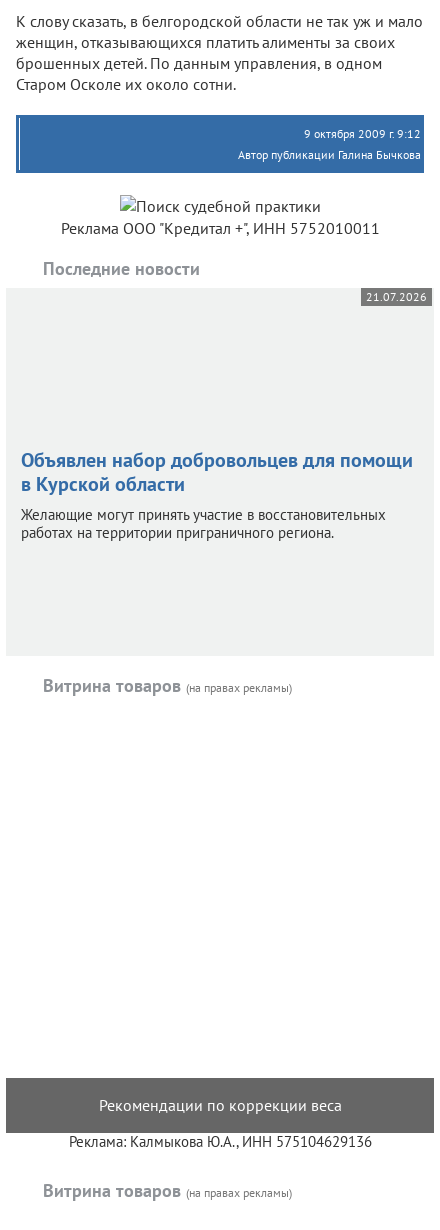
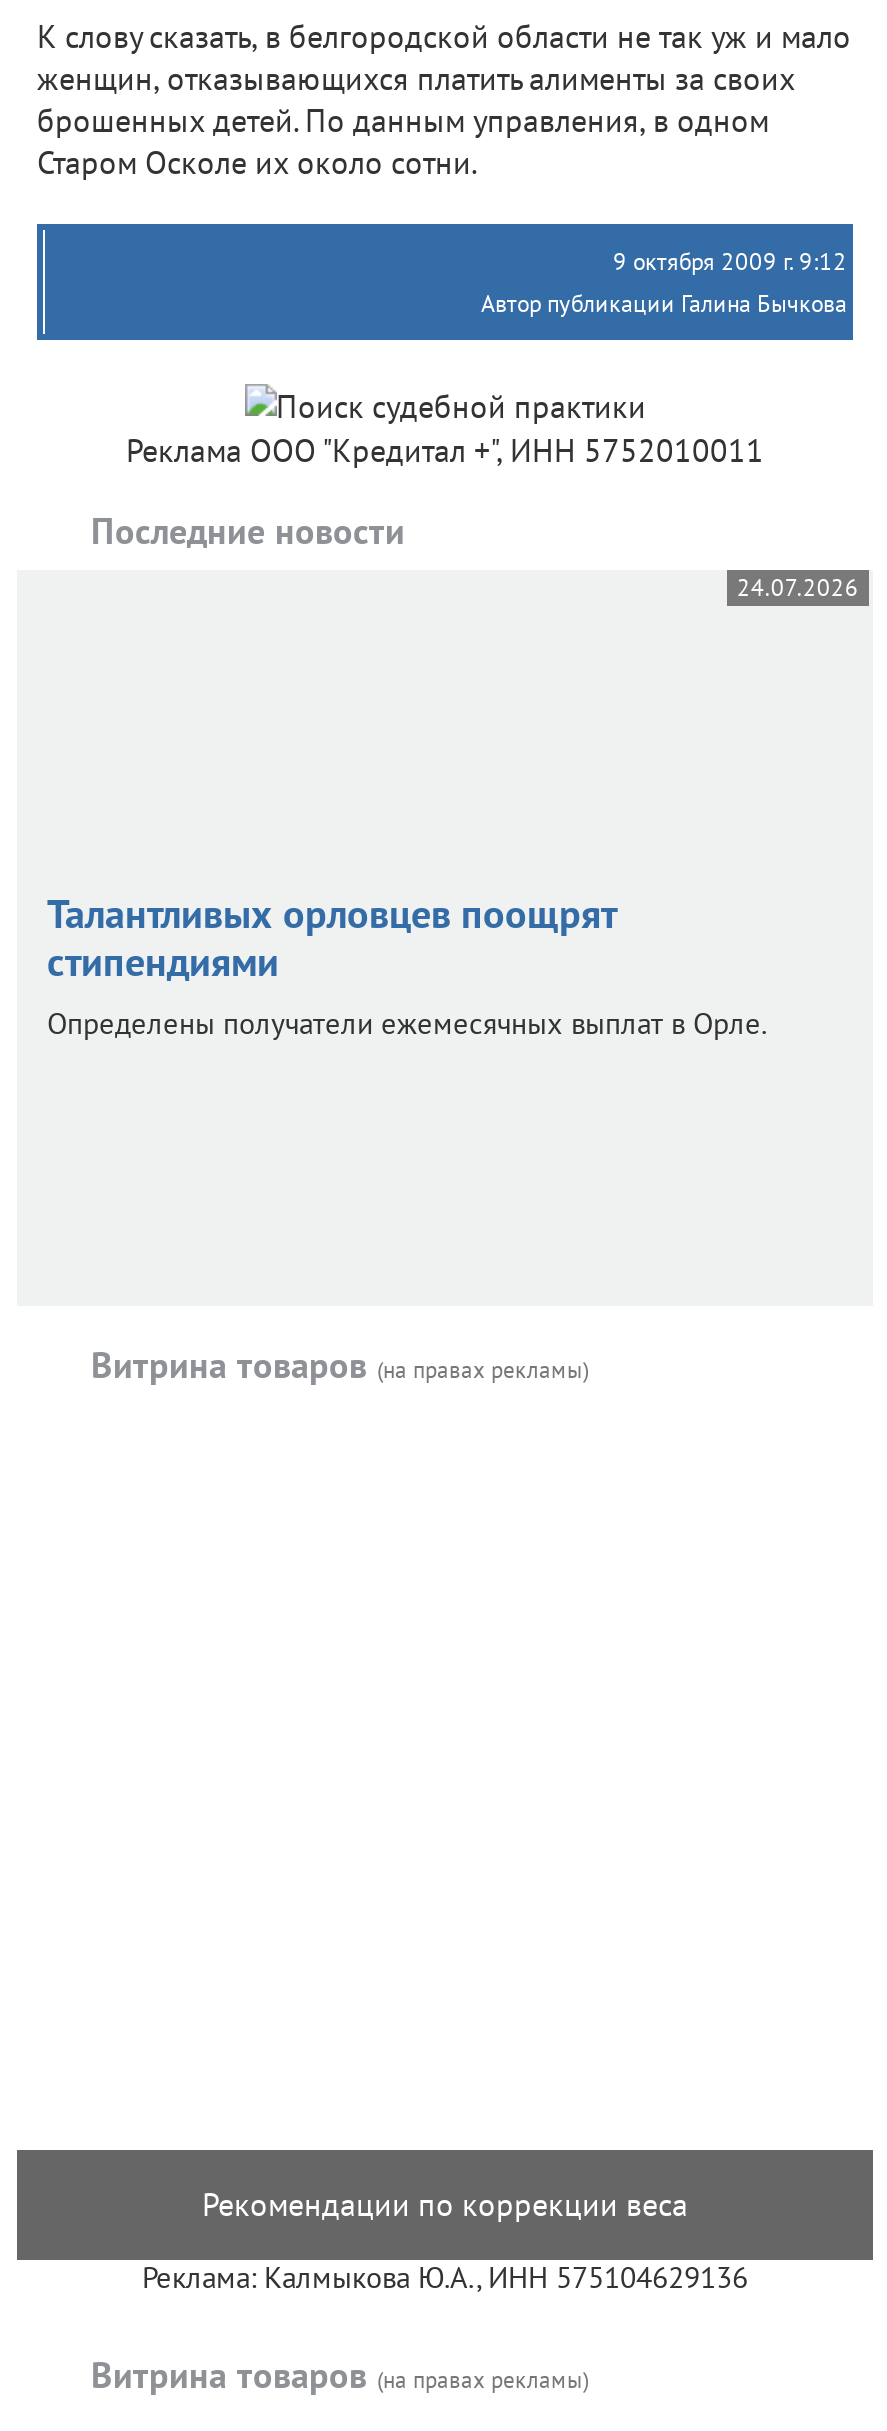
[366,288,427,303] 21.07.2026 -> [737,571,859,601] 24.07.2026
[21,446,413,541] Объявлен набор добровольцев для помощи | в Курской области | Желающие могут принять участие в восстановительных | работах на территории приграничного региона. -> [47,887,767,1041] Талантливых орловцев поощрят | стипендиями | Определены получатели ежемесячных выплат в Орле.

